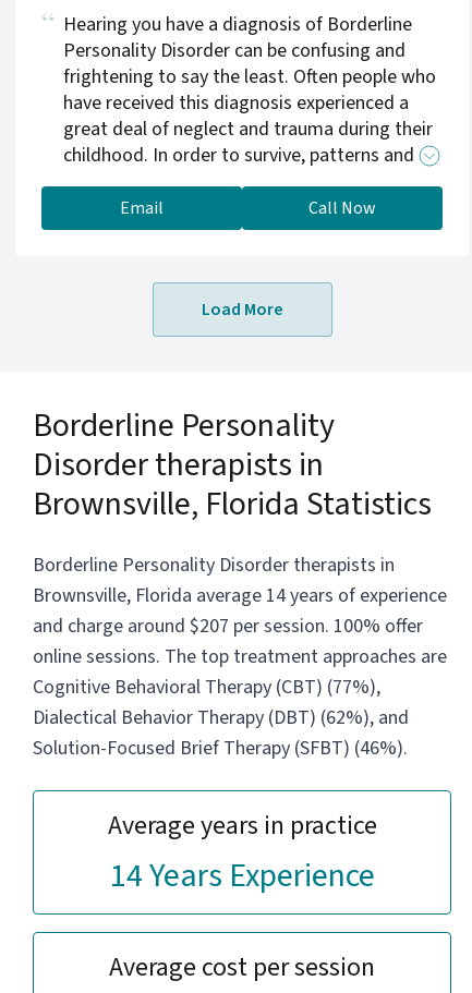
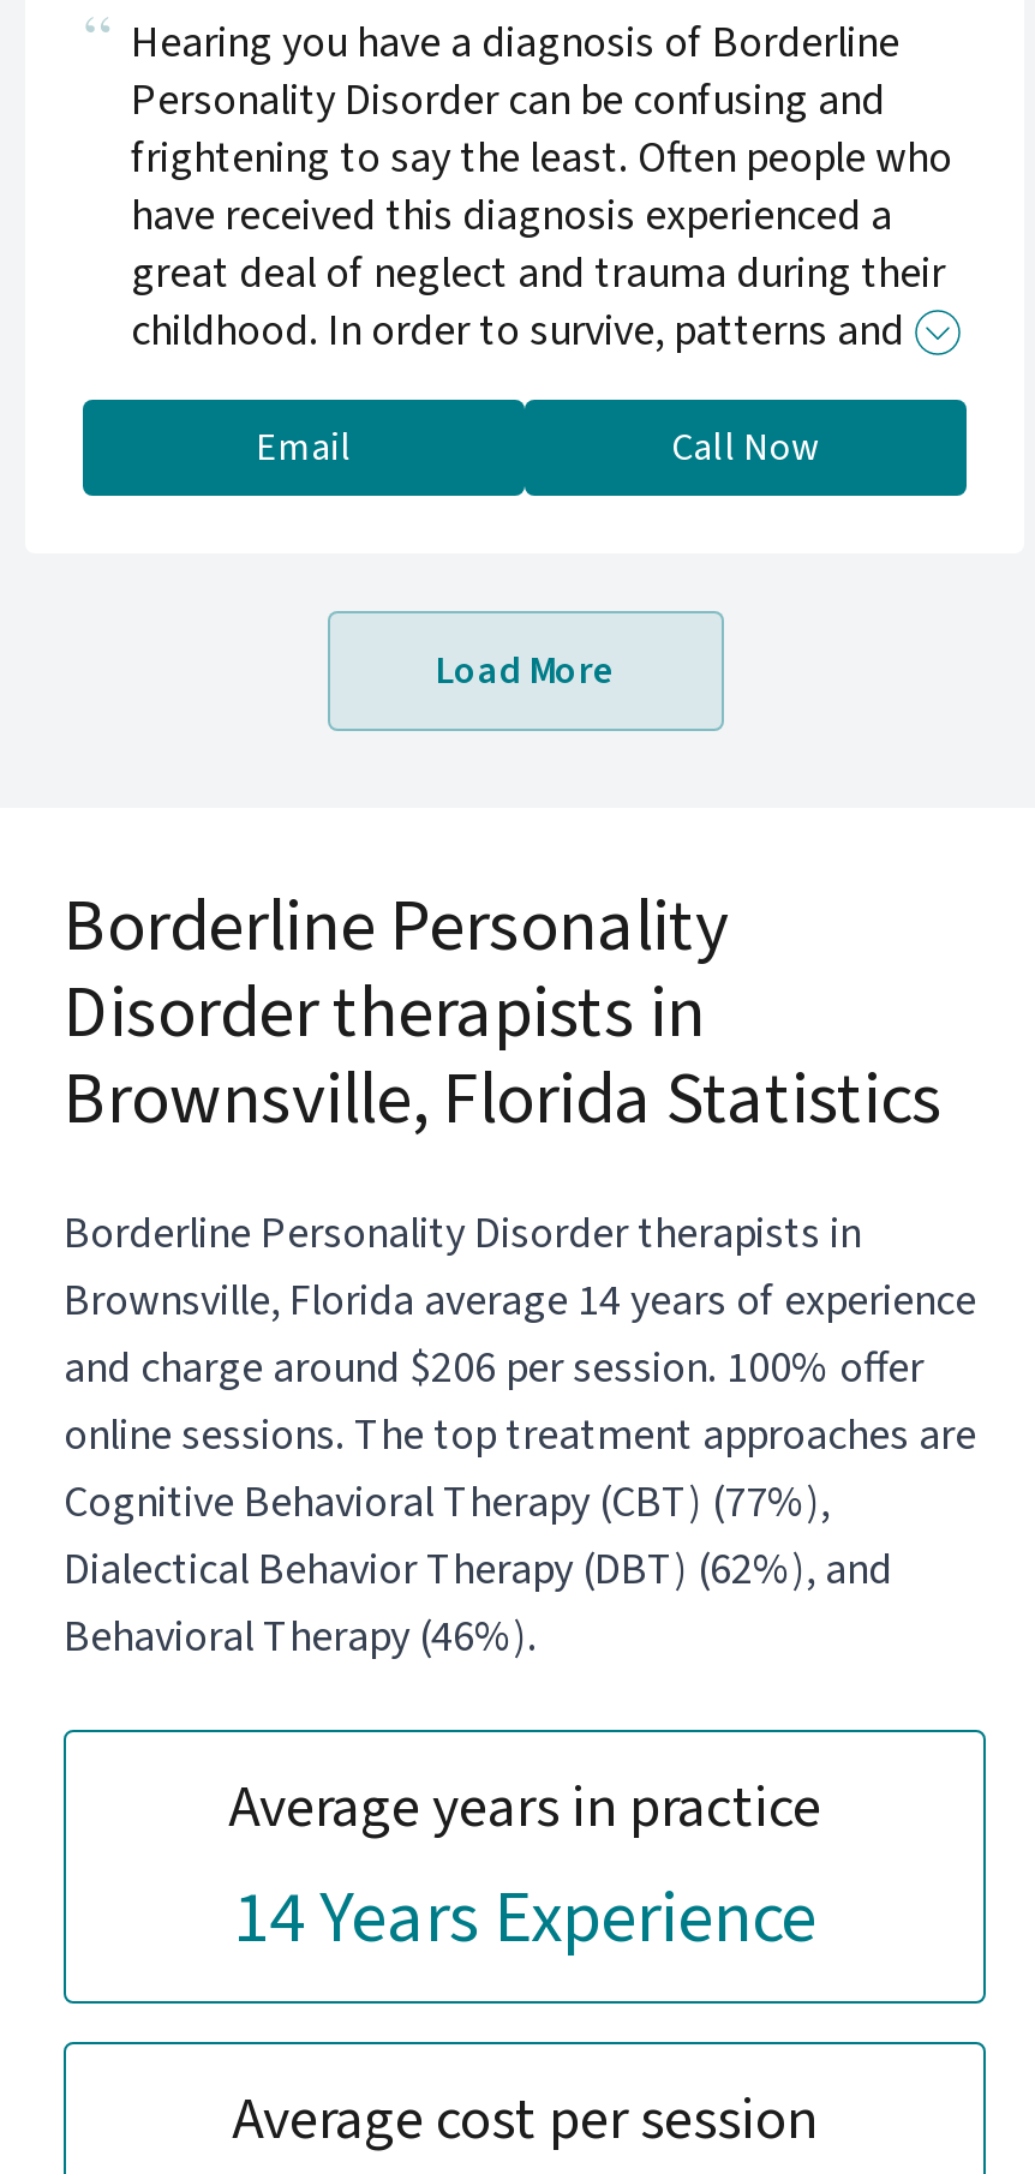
[33,613,423,640] and charge around $207 per session. 100% offer -> [64,1338,923,1398] and charge around $206 per session. 100% offer
[33,735,408,762] Solution-Focused Brief Therapy (SFBT) (46%). -> [64,1607,537,1667] Behavioral Therapy (46%).

